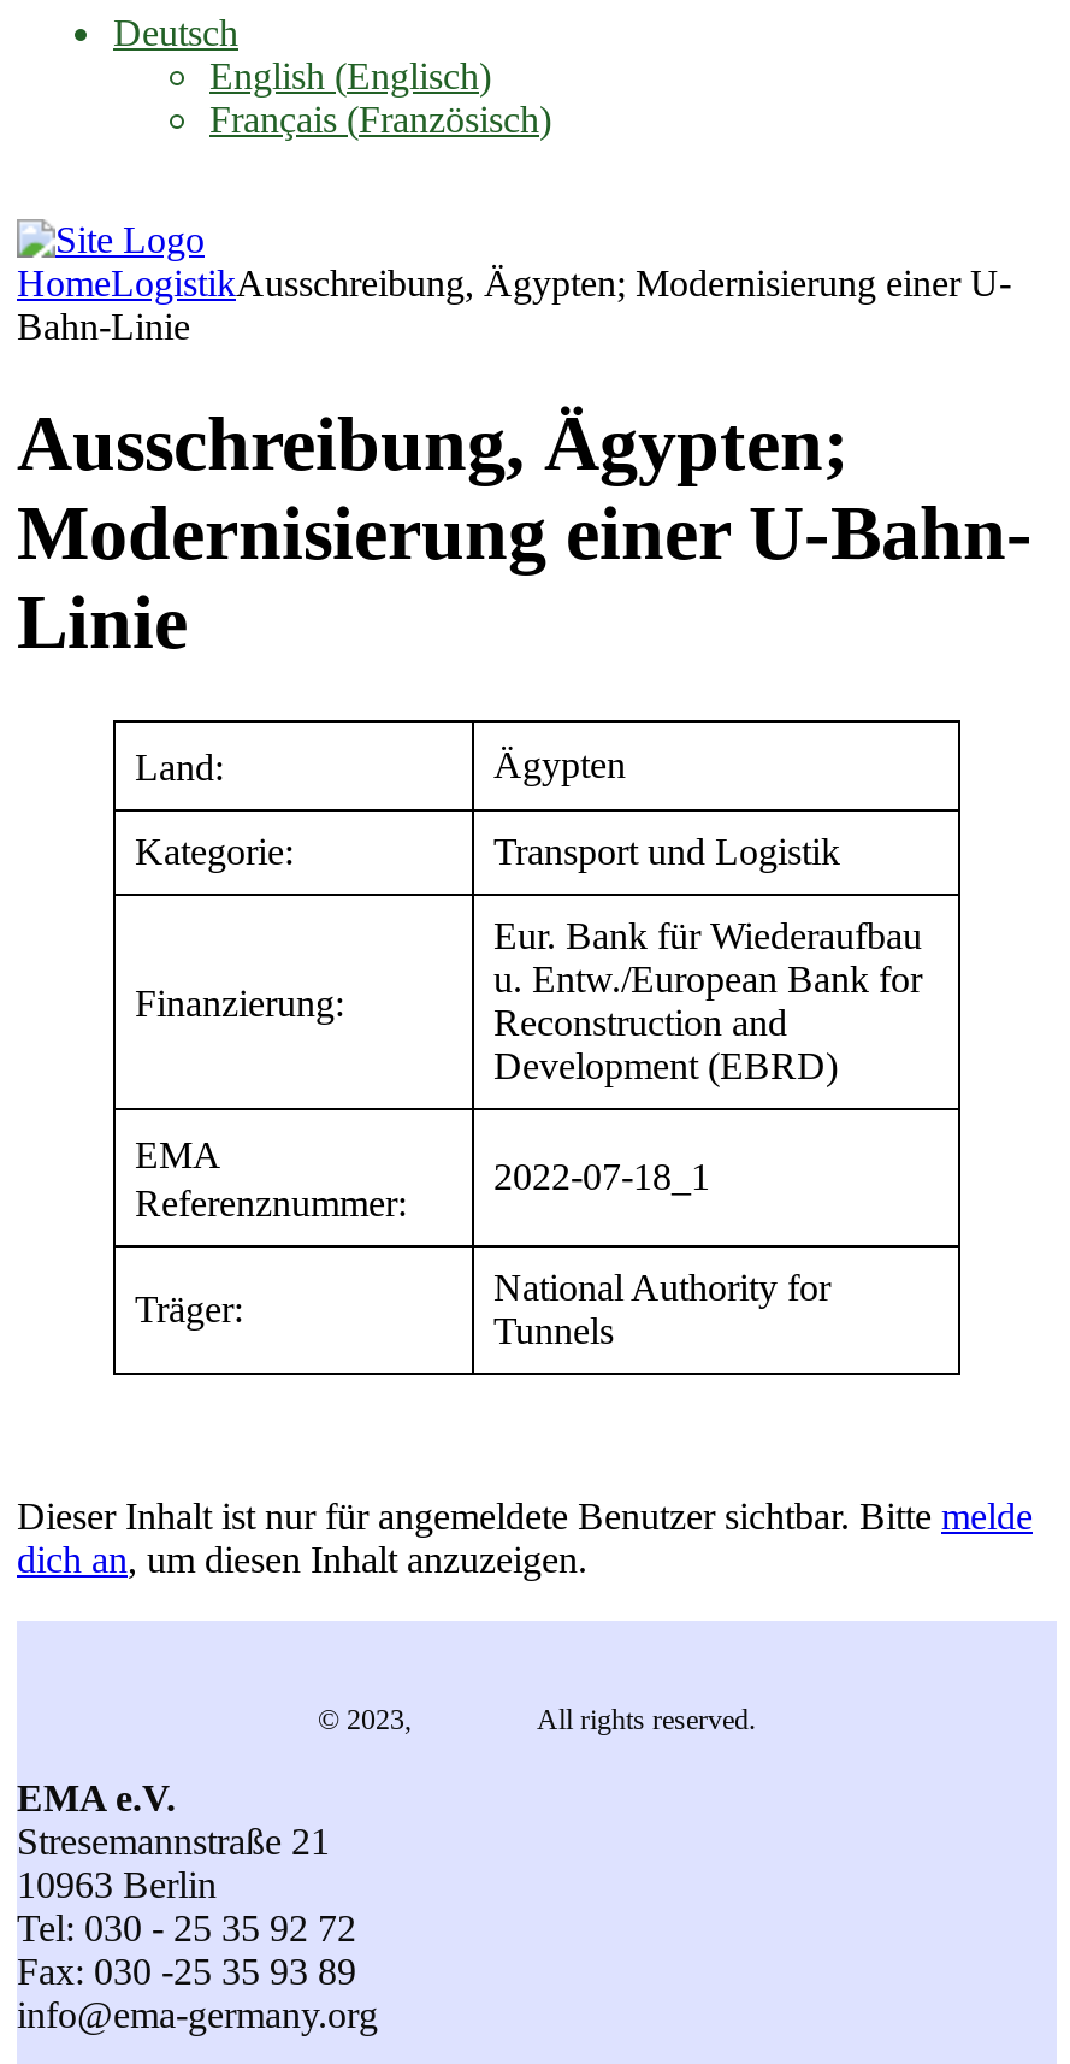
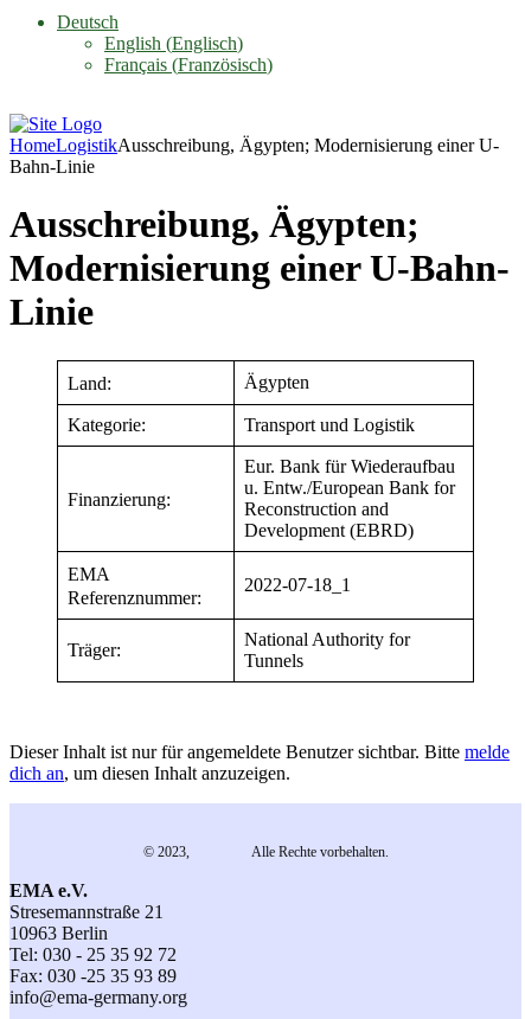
[318,1702,756,1736] © 2023, EMA e.V. All rights reserved. -> [143,844,388,860] © 2023, EMA e.V. Alle Rechte vorbehalten.

